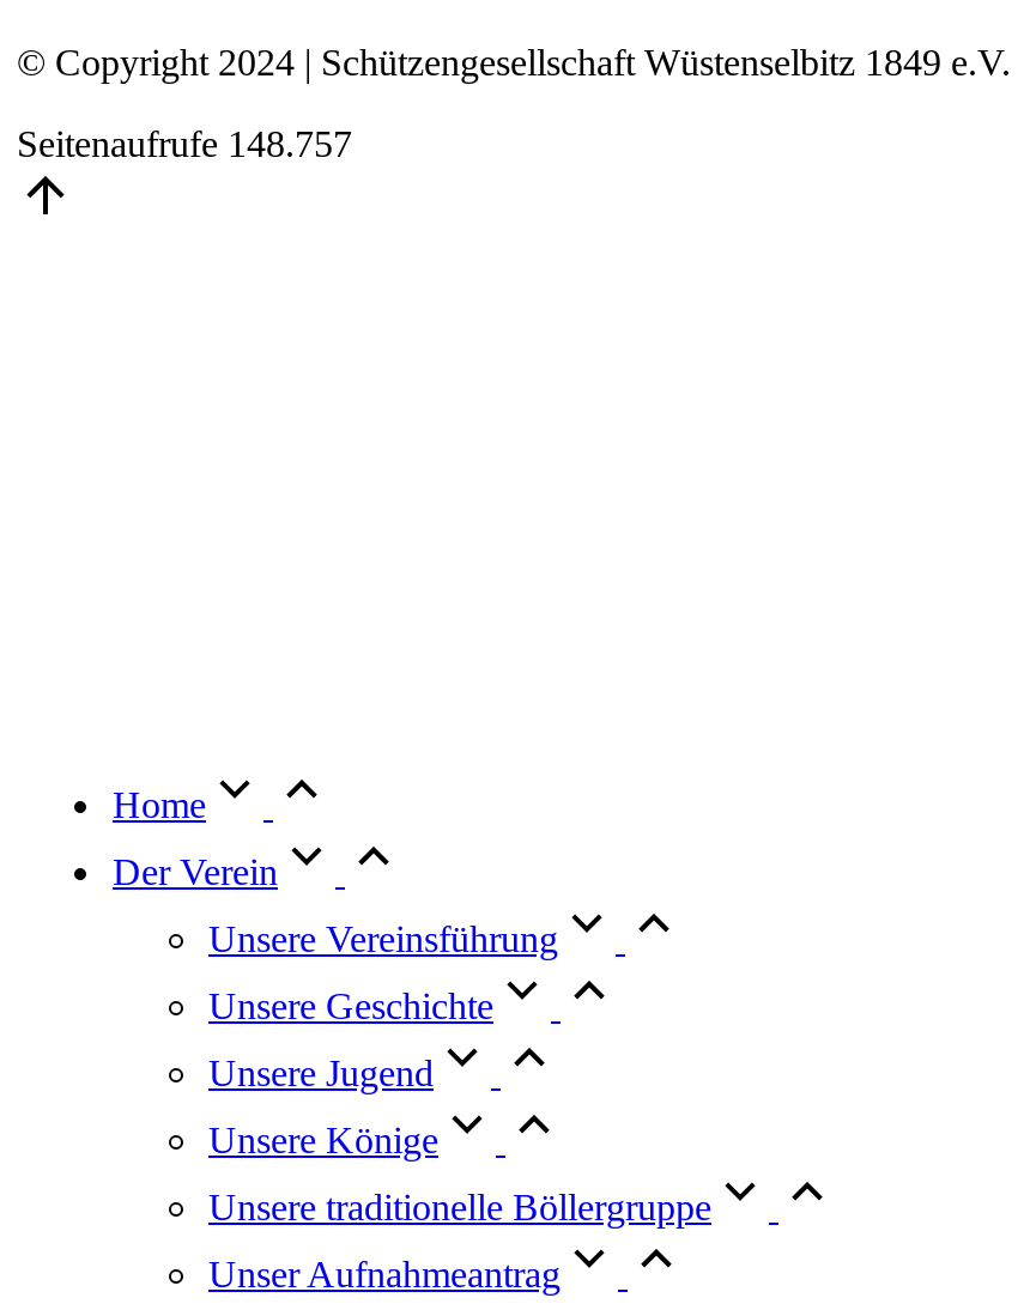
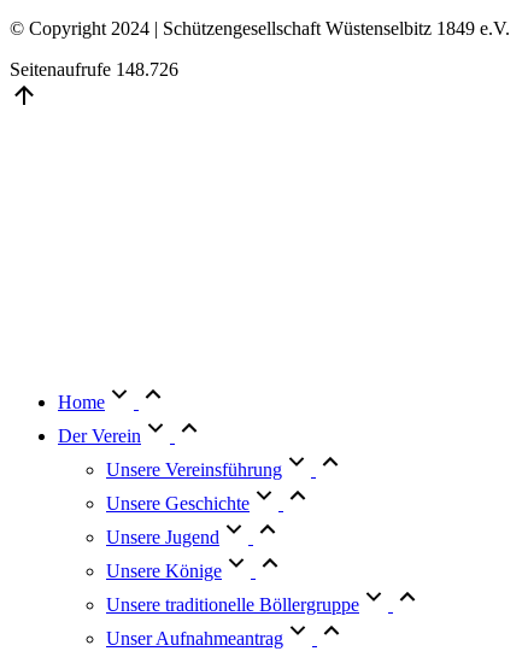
[17,122,352,163] Seitenaufrufe 148.757 -> [10,58,178,79] Seitenaufrufe 148.726

